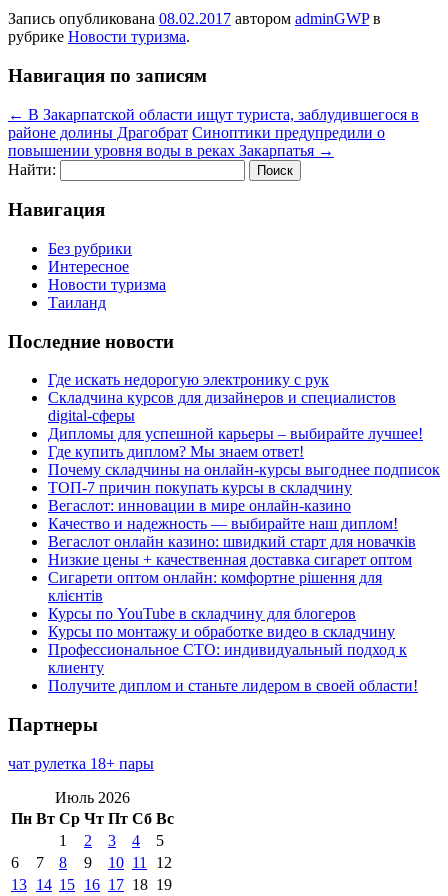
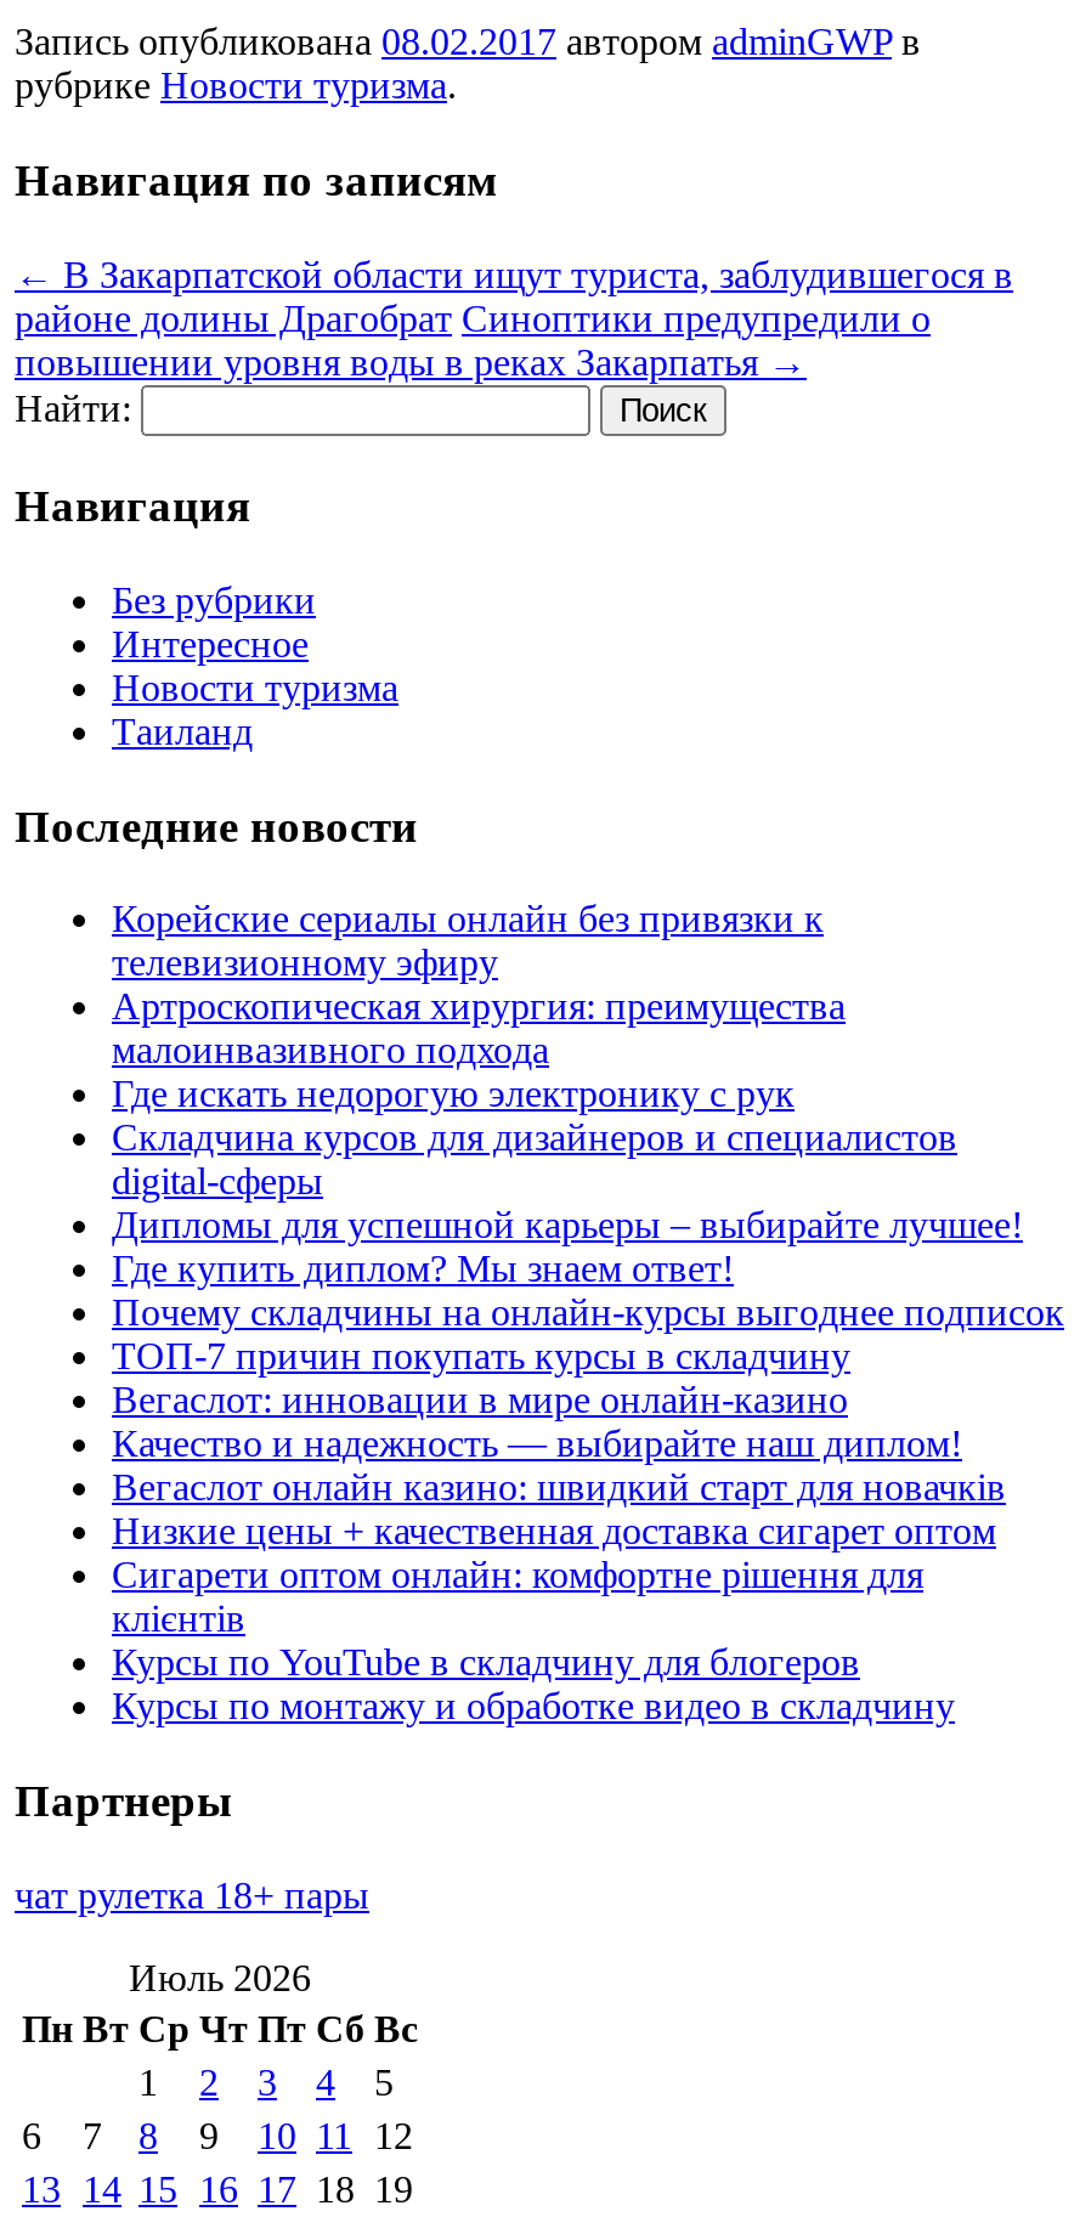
none -> [112,899,846,1071] Корейские сериалы онлайн без привязки к | телевизионному эфиру | Артроскопическая хирургия: преимущества | малоинвазивного подхода
moved [48,371,440,640] -> [112,1074,1064,1727]: Где искать недорогую электронику с рук | Складчина курсов для дизайнеров и специалистов | Дипломы для успешной карьеры – выбирайте лучшее! | ... | Курсы по YouTube в складчину для блогеров | Курсы по монтажу и обработке видео в складчину
[48,641,418,694] Профессиональное СТО: индивидуальный подход к | клиенту | Получите диплом и станьте лидером в своей области! -> none

